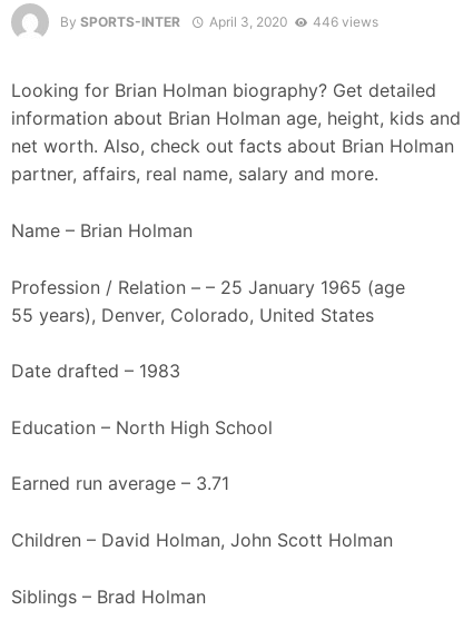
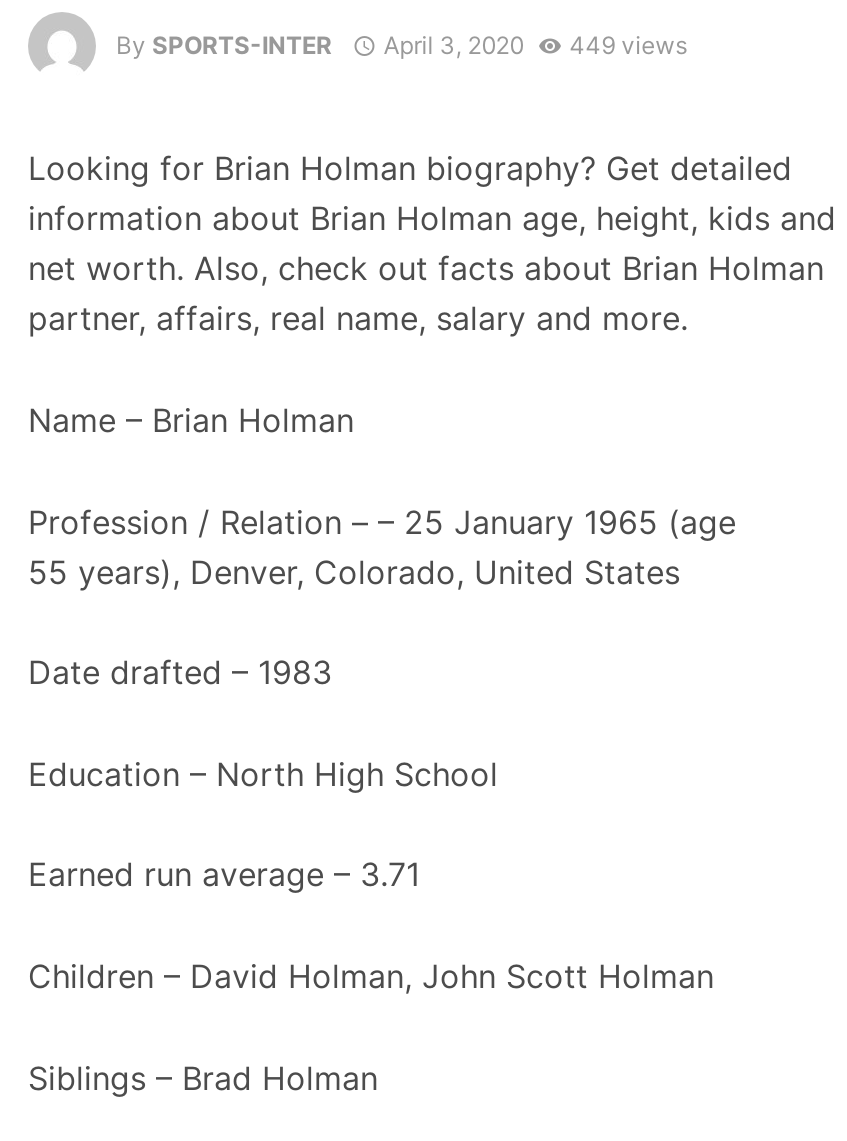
[60,13,378,30] By SPORTS-INTER April 3, 2020 446 views -> [116,29,687,59] By SPORTS-INTER April 3, 2020 449 views

